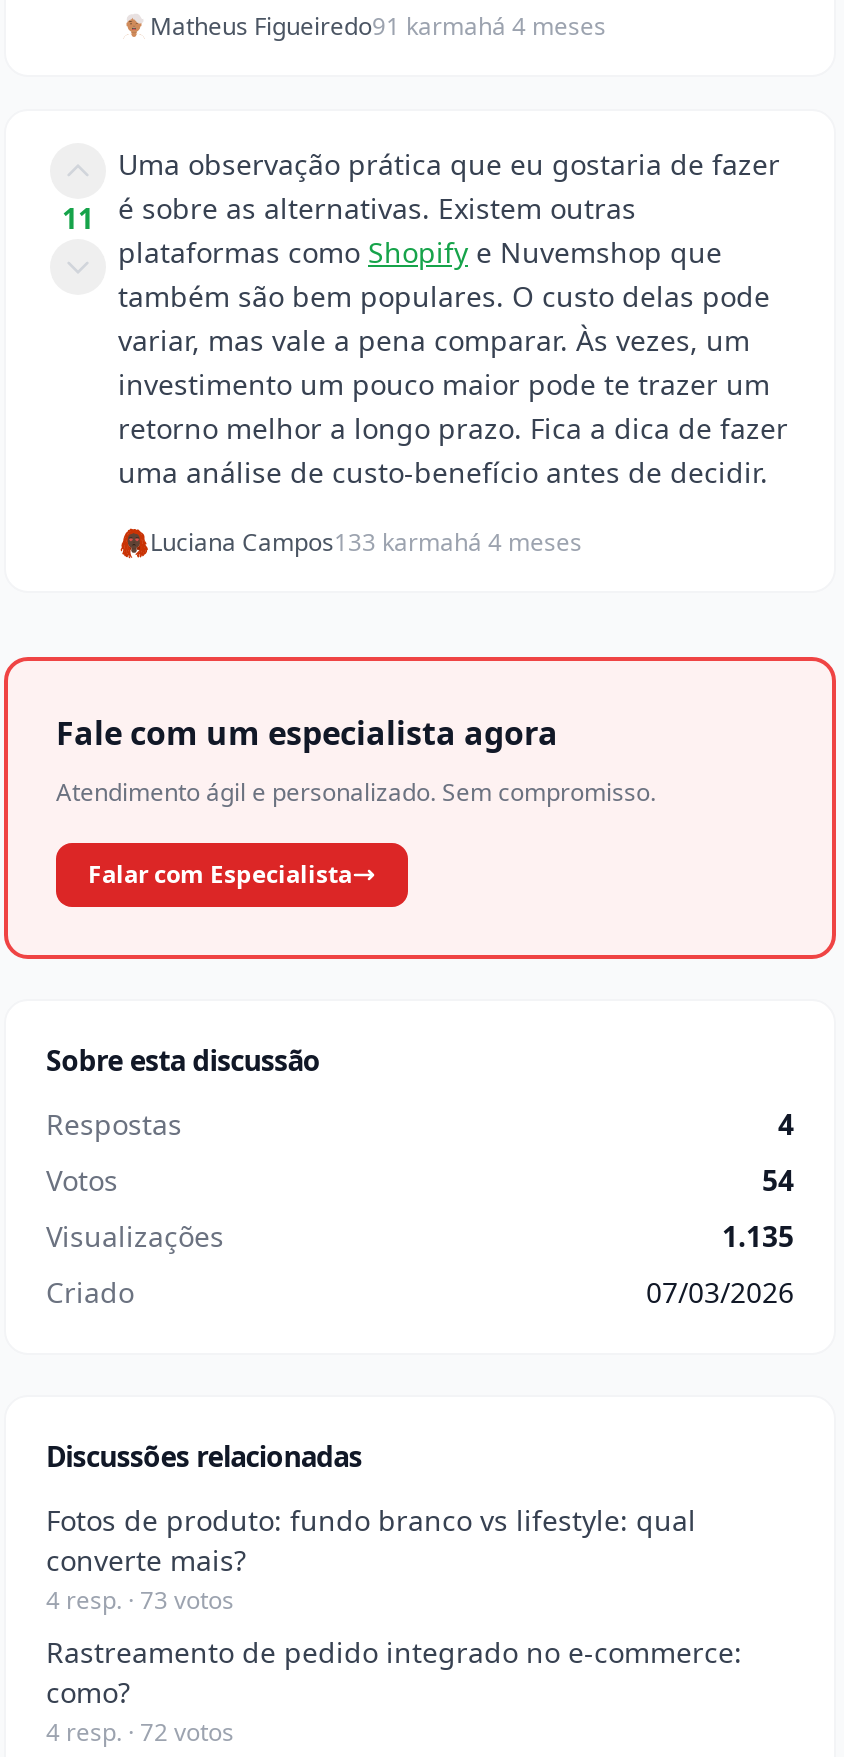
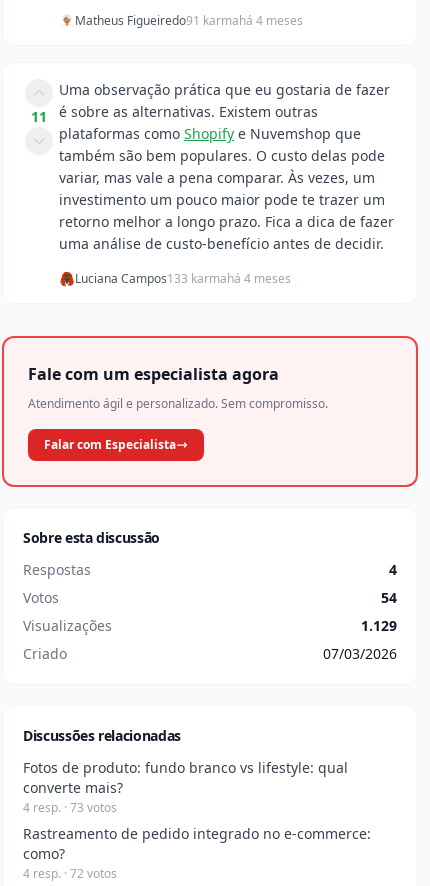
[722,1217,794,1255] 1.135 -> [361,616,397,635] 1.129

